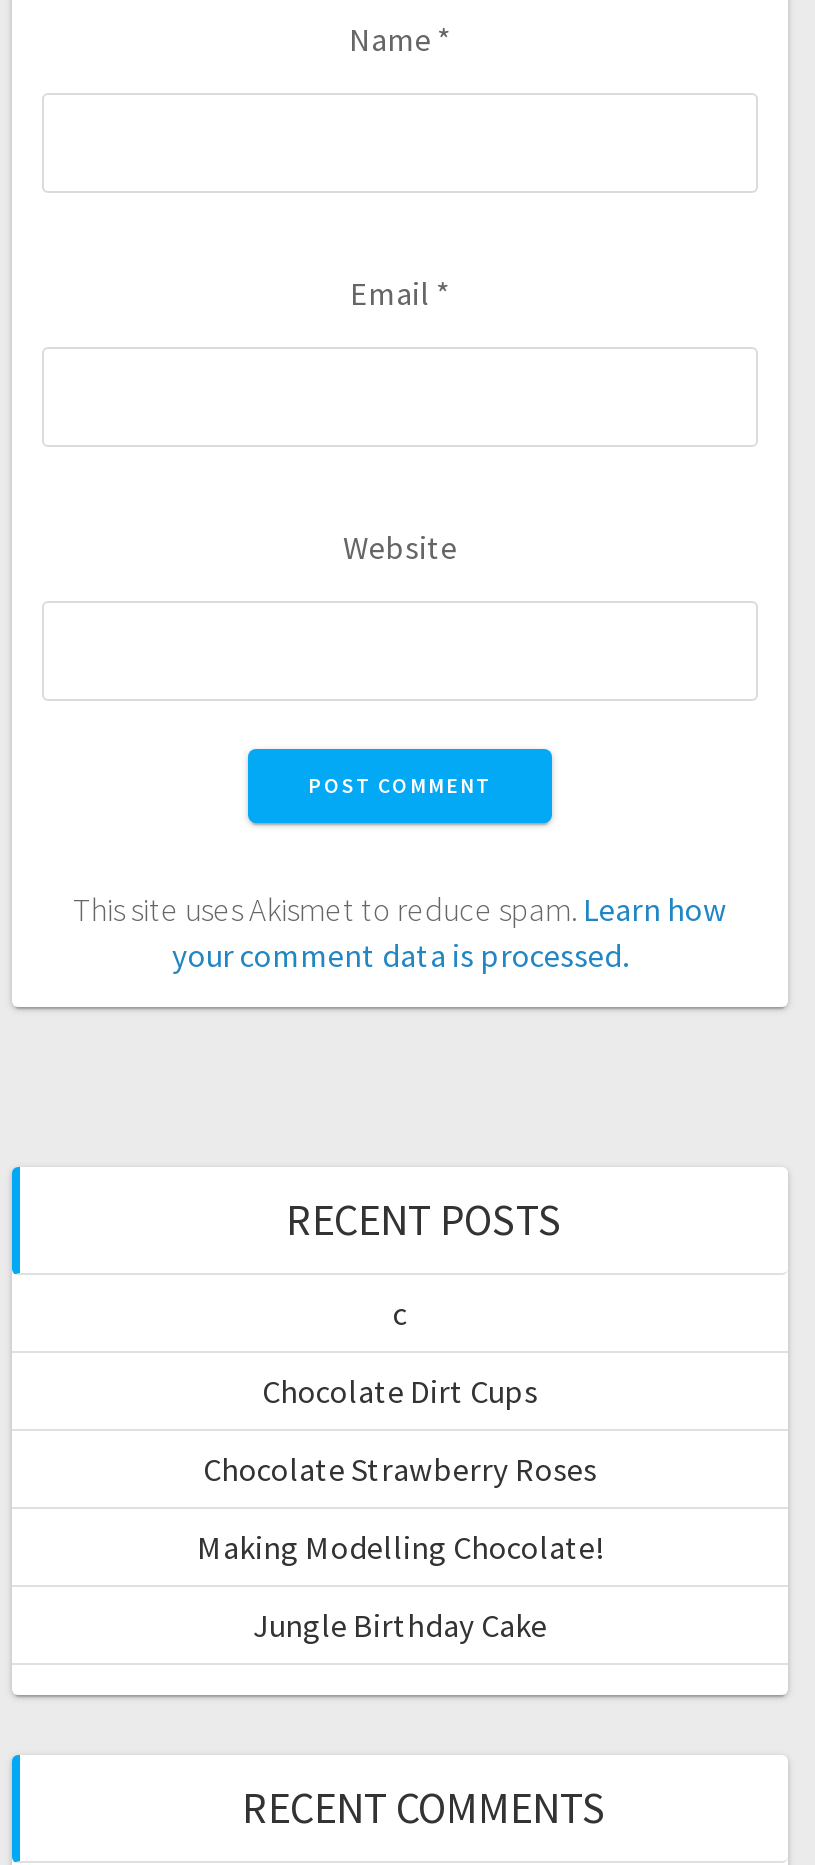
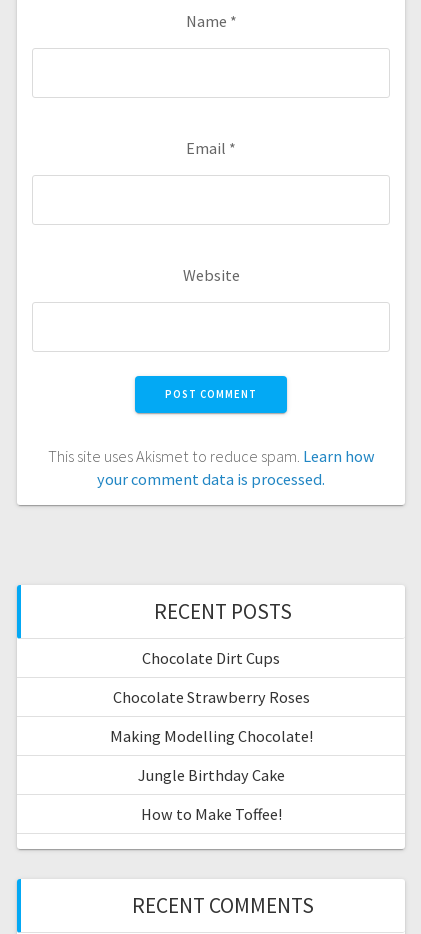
[393,1292,407,1332] c -> none
moved [197,1370,603,1644] -> [109,648,312,785]: Chocolate Dirt Cups | Chocolate Strawberry Roses | Making Modelling Chocolate! | Jungle Birthday Cake
none -> [140,804,281,824] How to Make Toffee!

